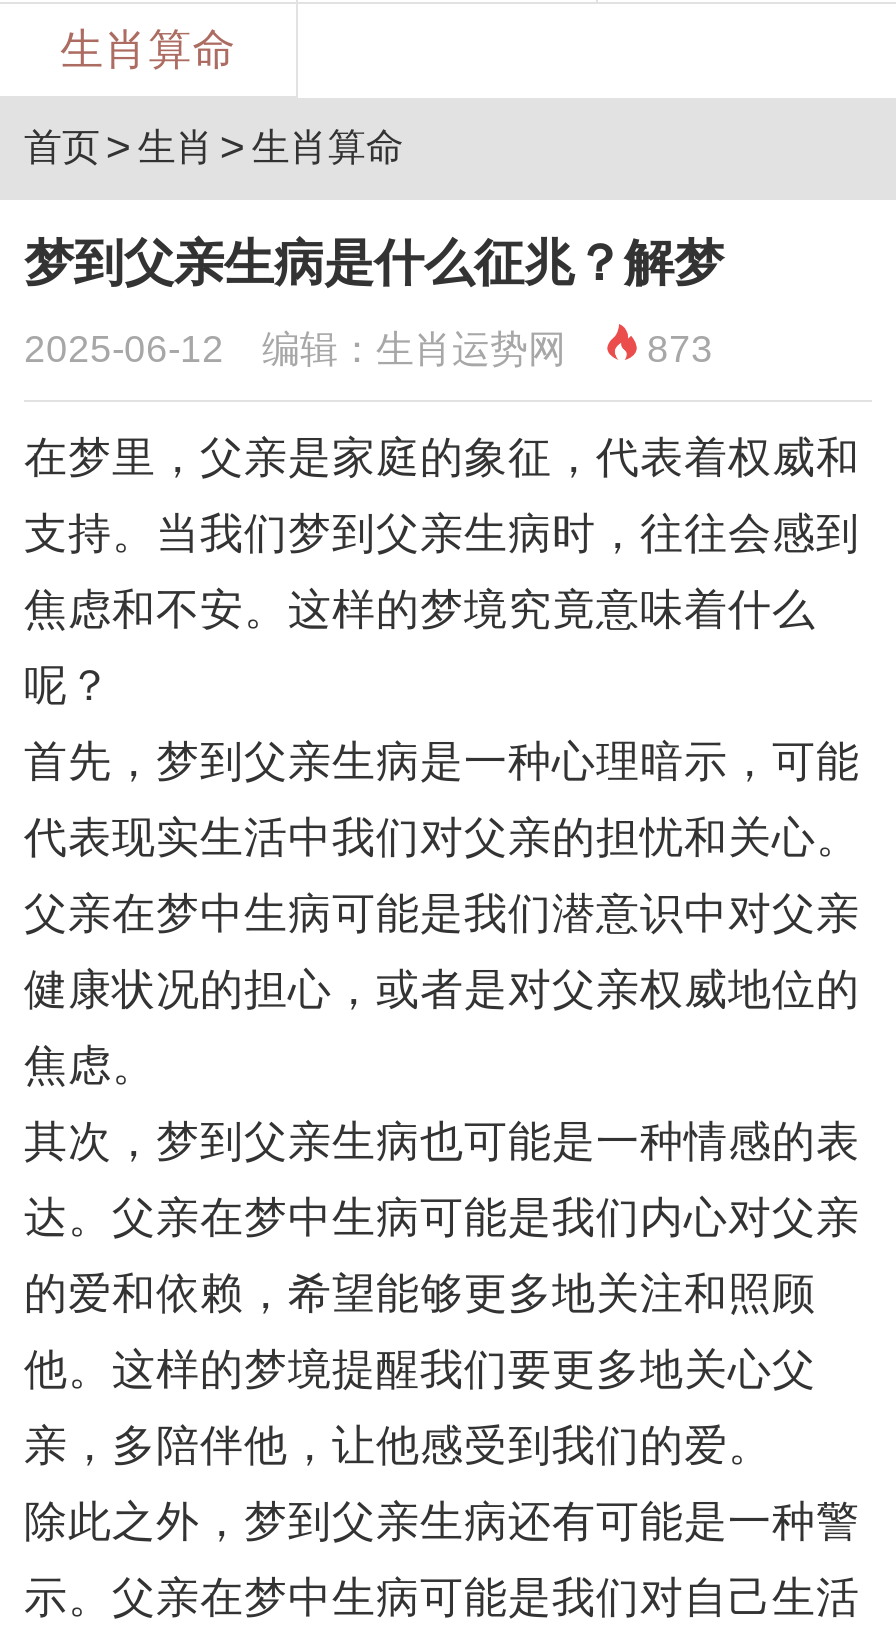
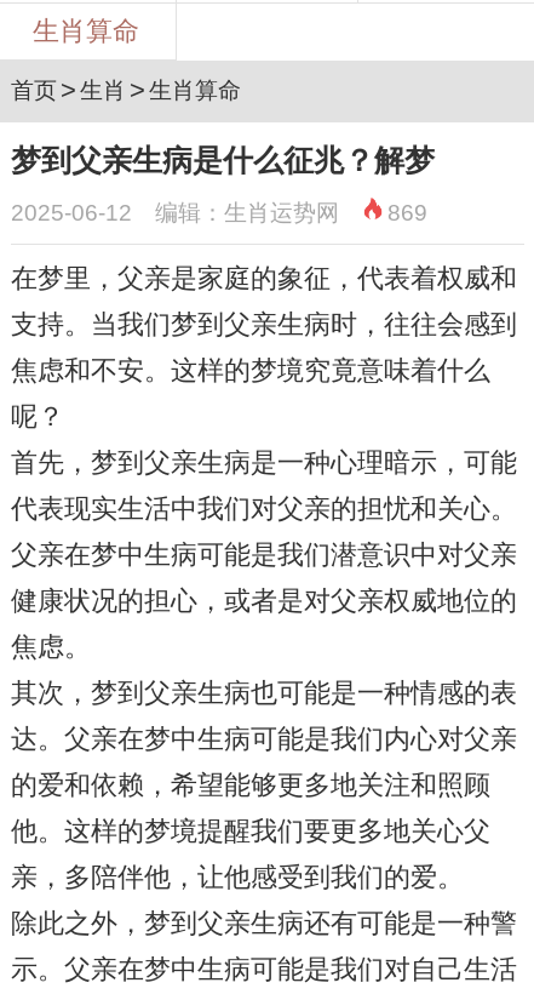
[24,327,713,369] 2025-06-12 编辑：生肖运势网 873 -> [11,200,428,225] 2025-06-12 编辑：生肖运势网 869

